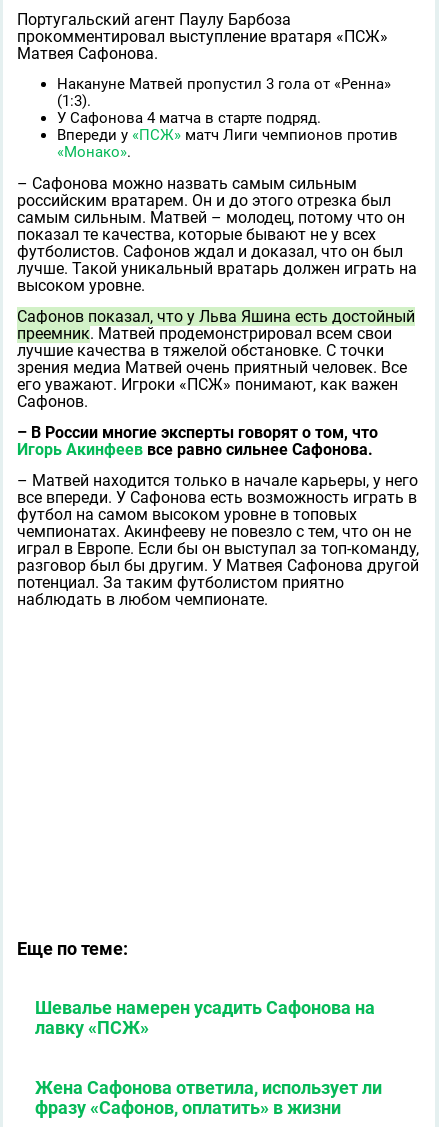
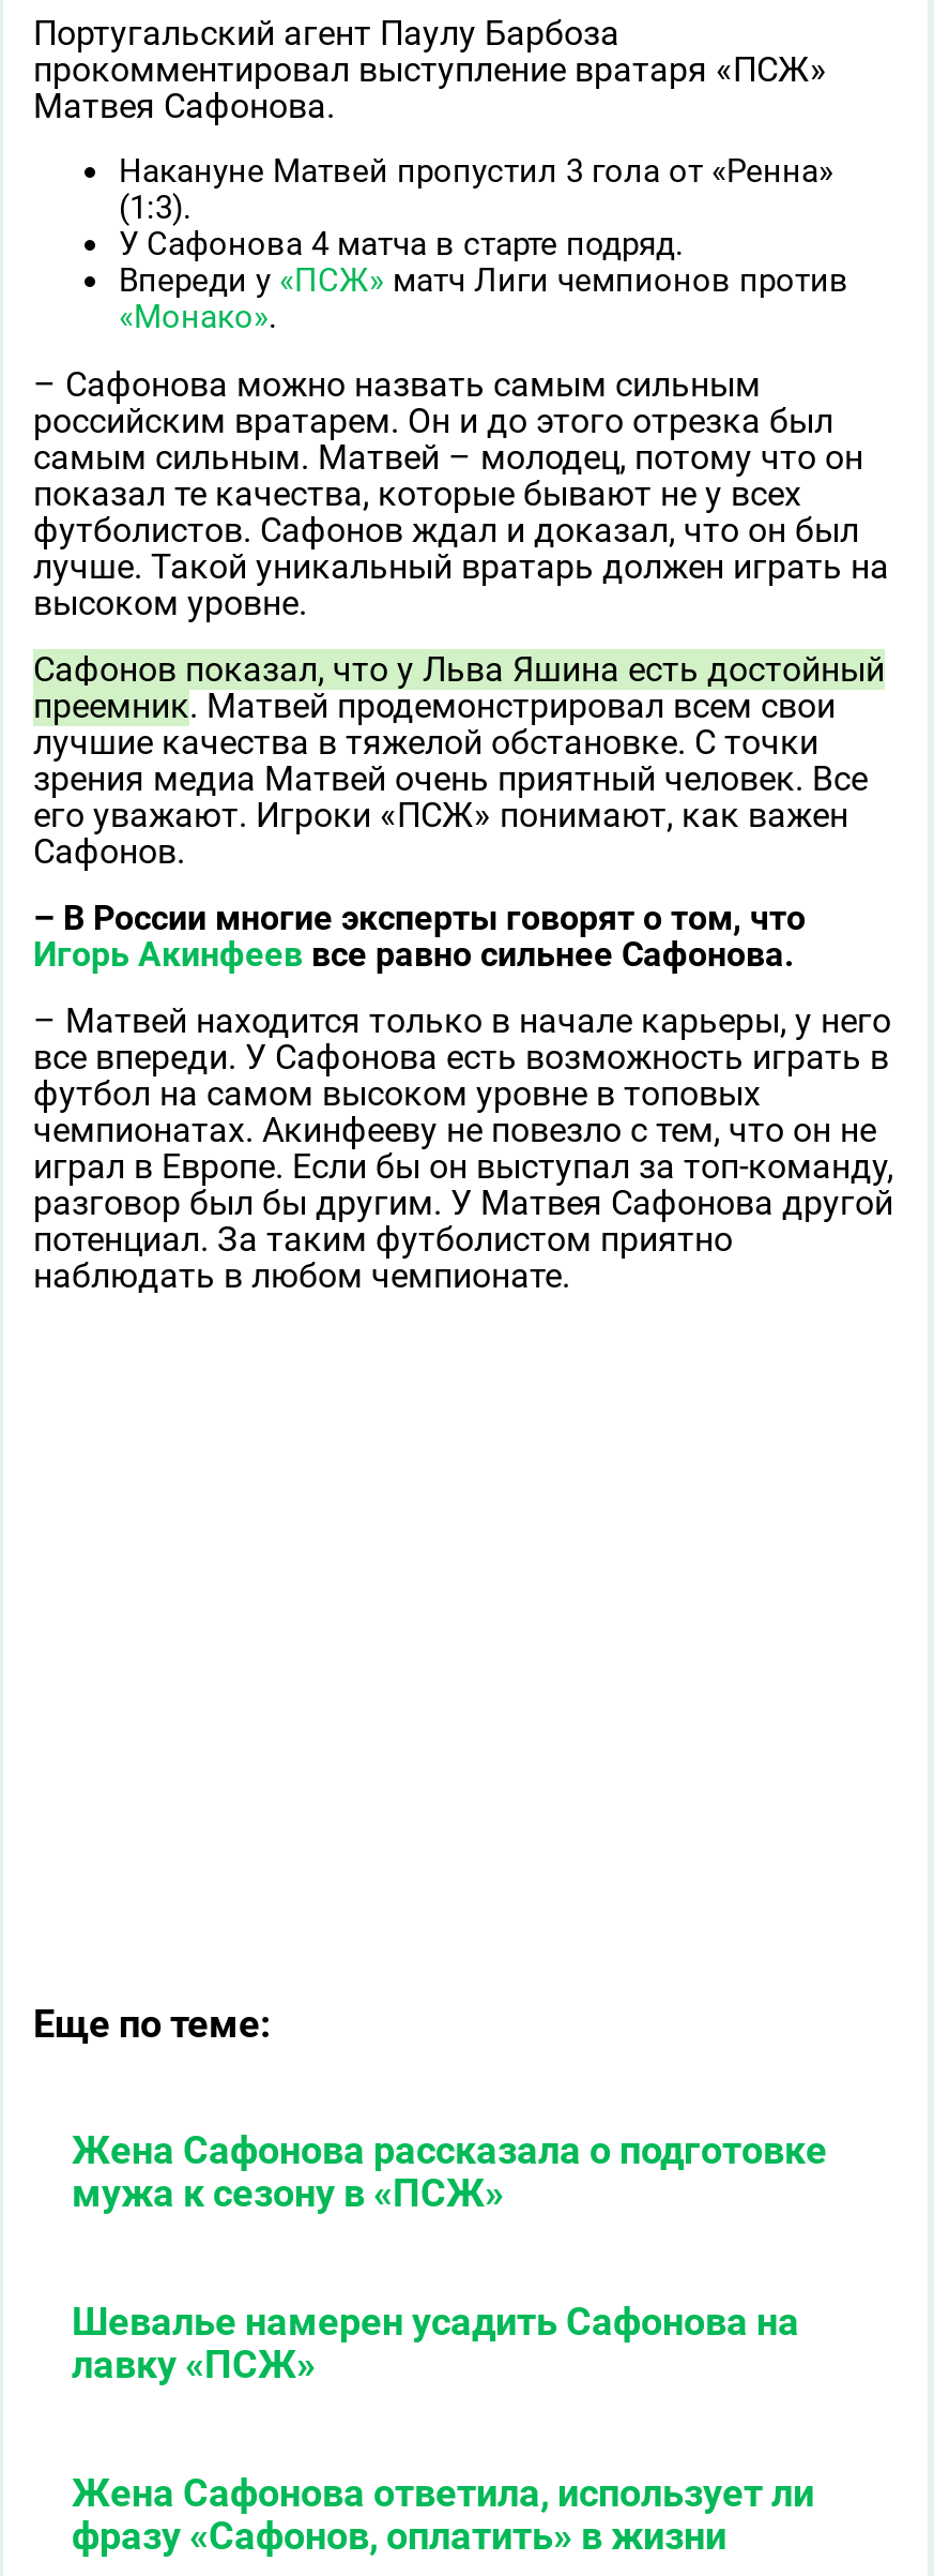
none -> [72,2127,827,2215] Жена Сафонова рассказала о подготовке | мужа к сезону в «ПСЖ»

